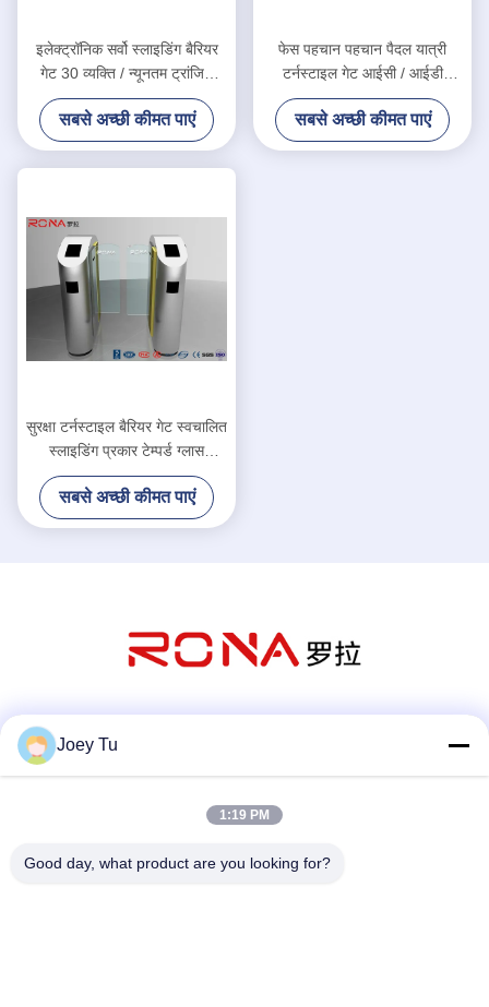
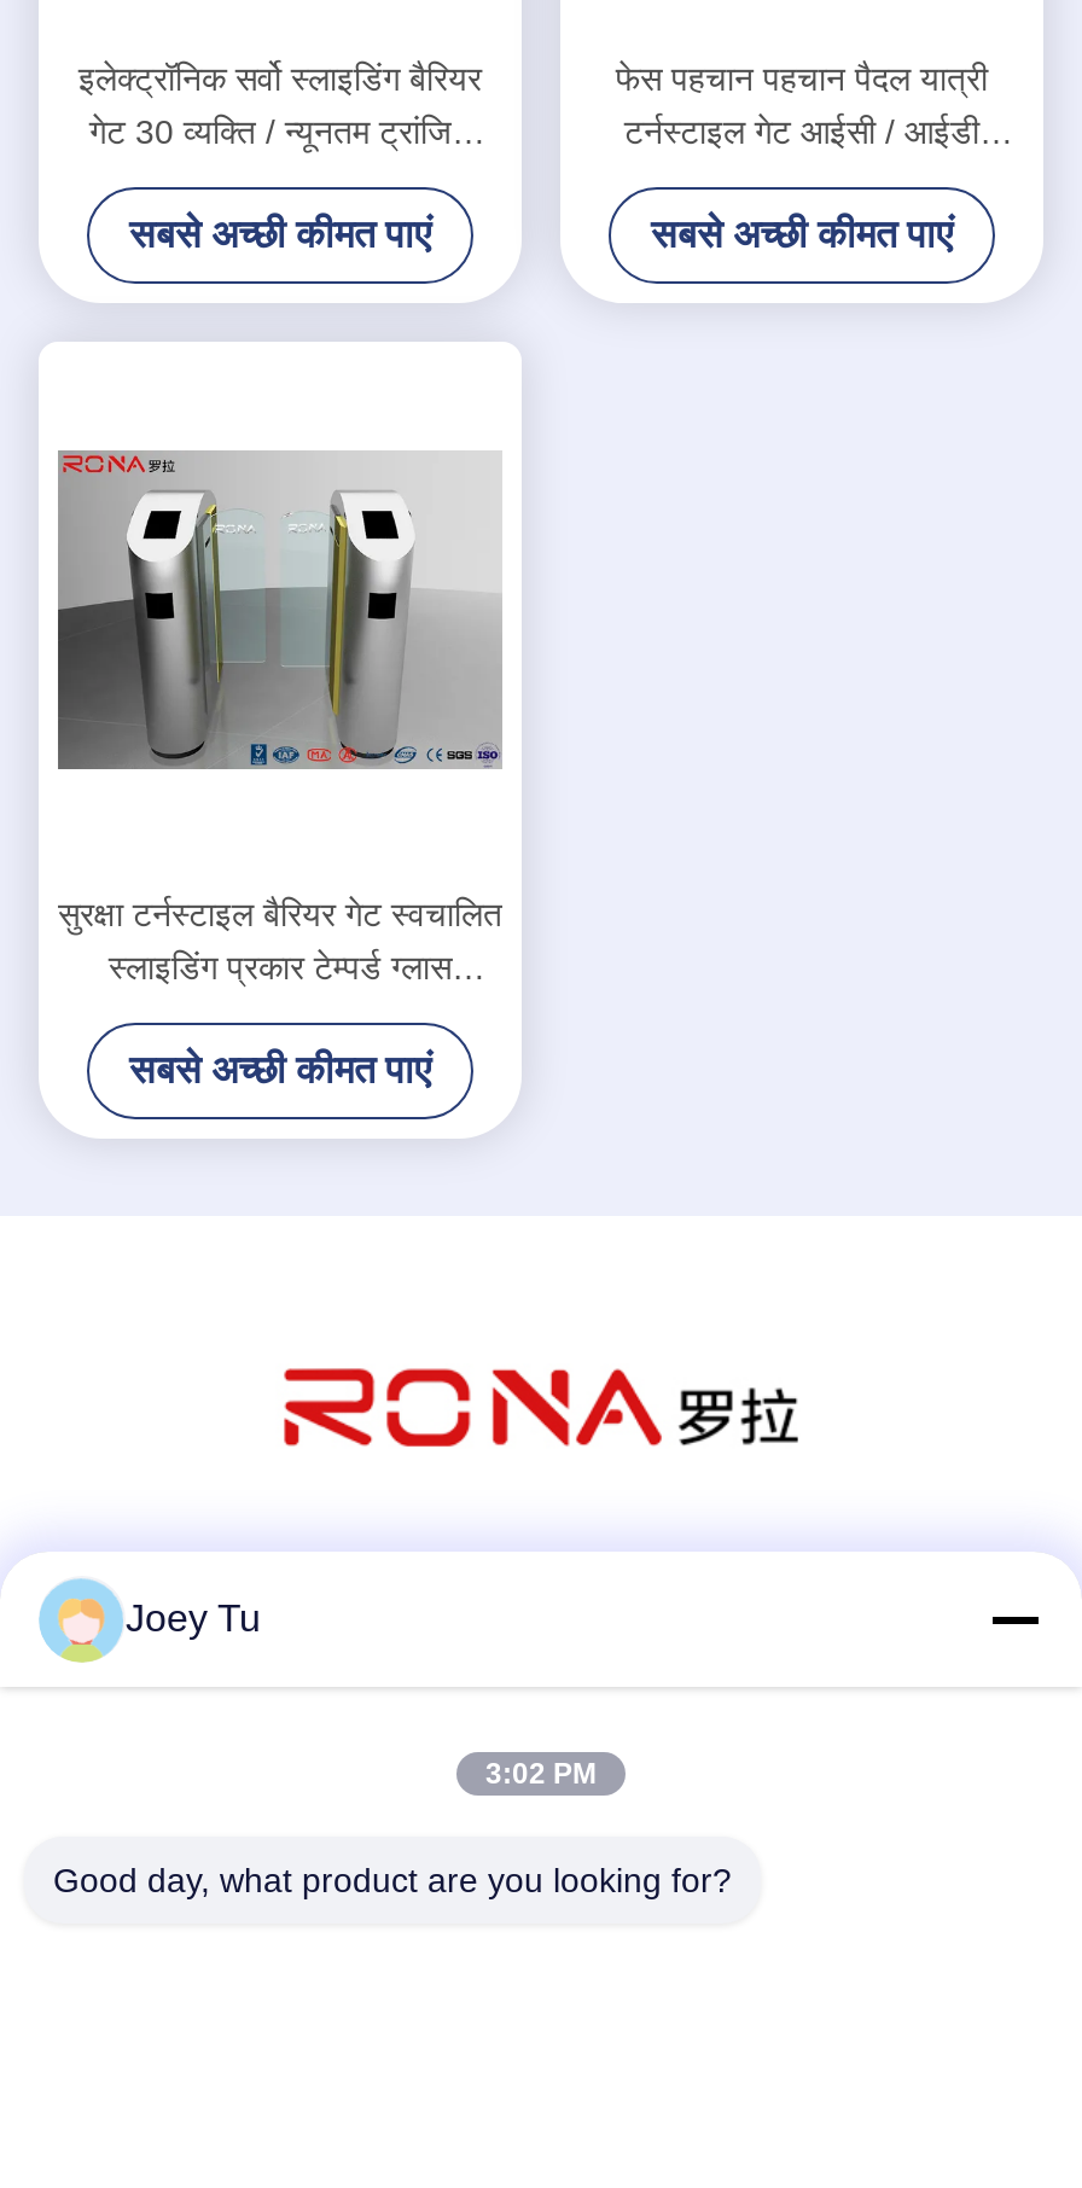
[219,807,270,823] 1:19 PM -> [485,1757,597,1791] 3:02 PM

